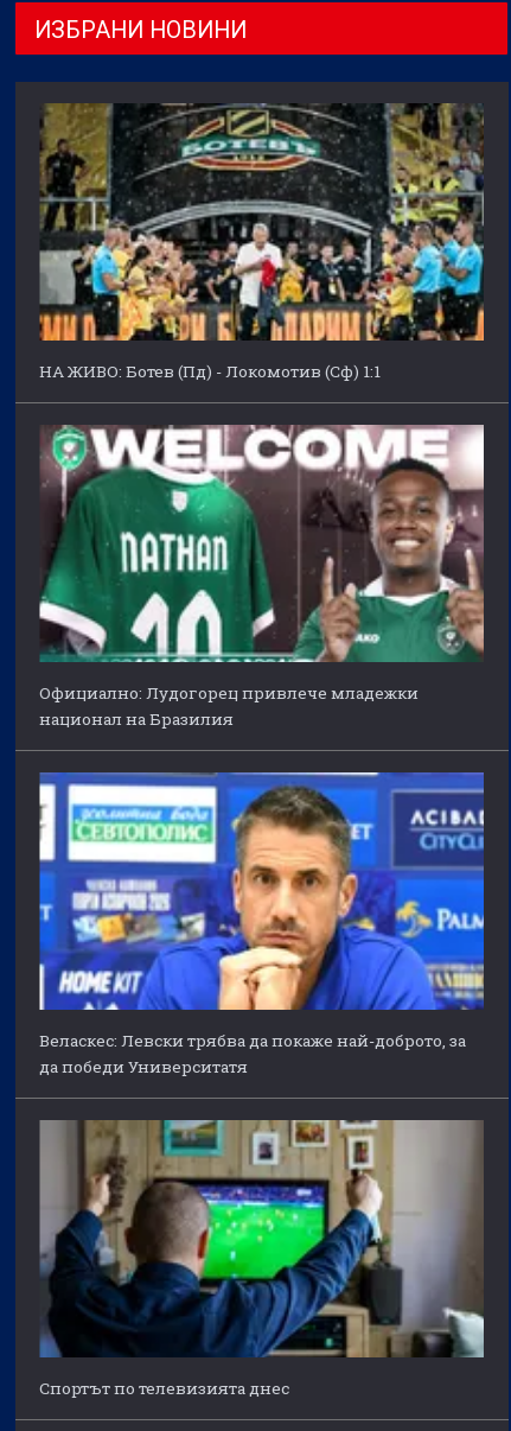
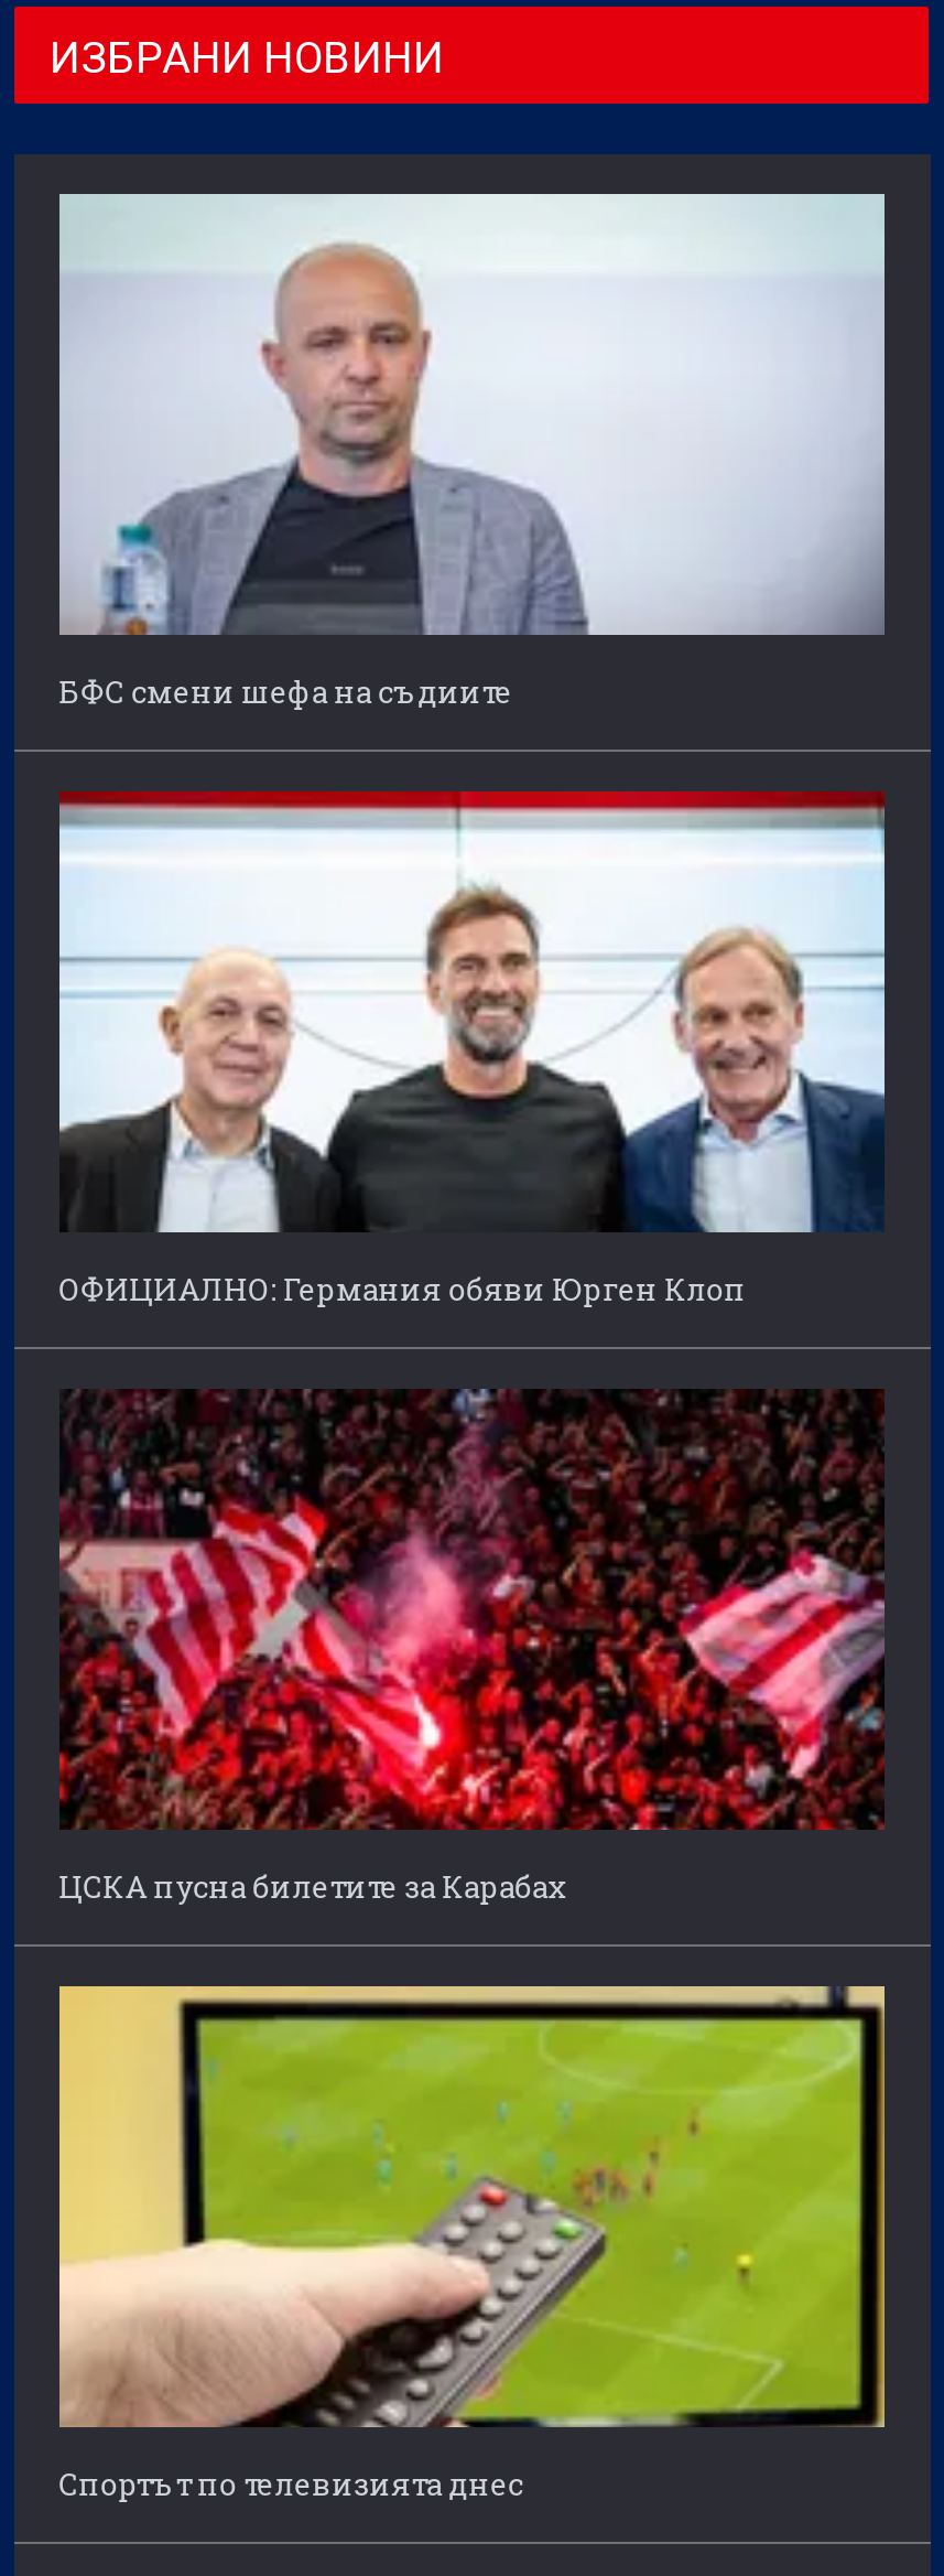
[39,103,485,381] [image] | НА ЖИВО: Ботев (Пд) - Локомотив (Сф) 1:1 -> [56,192,887,711] [image] | БФС смени шефа на съдиите
[39,424,485,729] [image] | Официално: Лудогорец привлече младежки | национал на Бразилия -> [56,789,887,1308] [image] | ОФИЦИАЛНО: Германия обяви Юрген Клоп
[38,771,485,1077] [image] | Веласкес: Левски трябва да покаже най-доброто, за | да победи Университатя -> [58,1389,887,1906] [image] | ЦСКА пусна билетите за Карабах
[39,1119,485,1357] [image] -> [58,1984,885,2429] [image]

